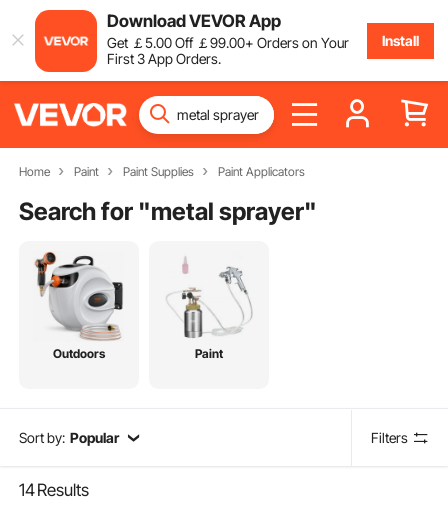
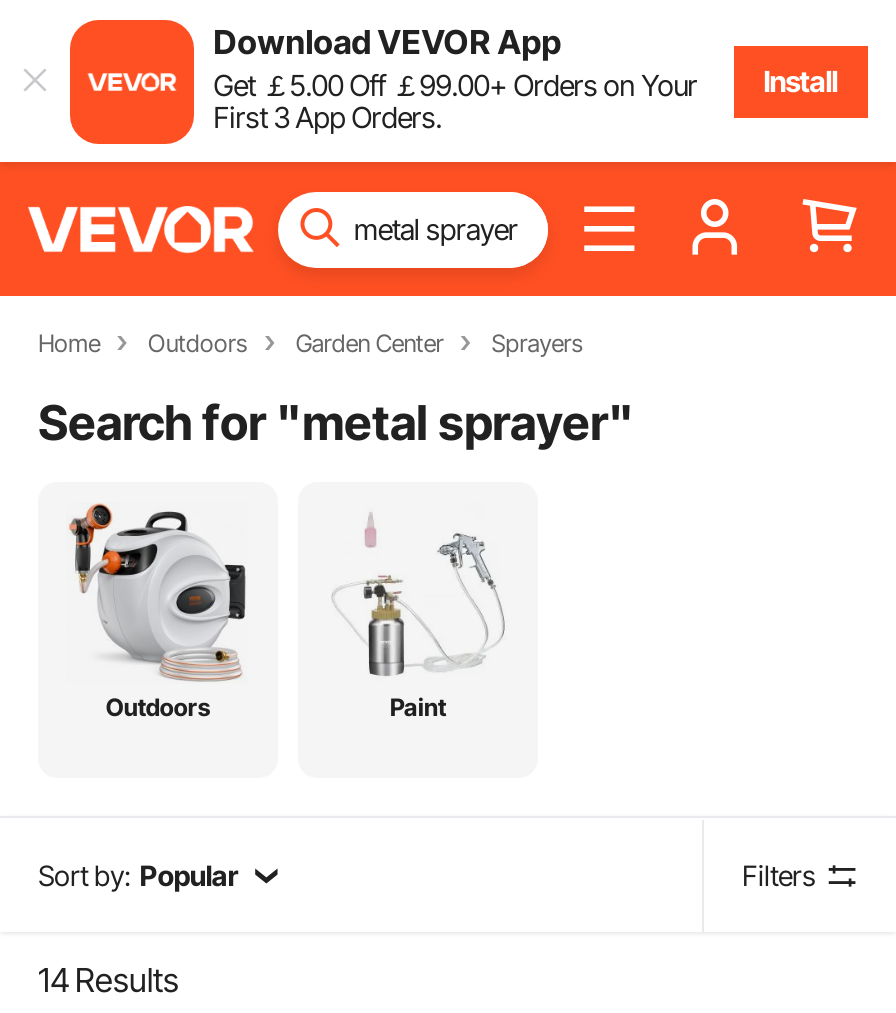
[74,164,305,179] Paint | Paint Supplies | Paint Applicators -> [148,328,583,358] Outdoors | Garden Center | Sprayers

